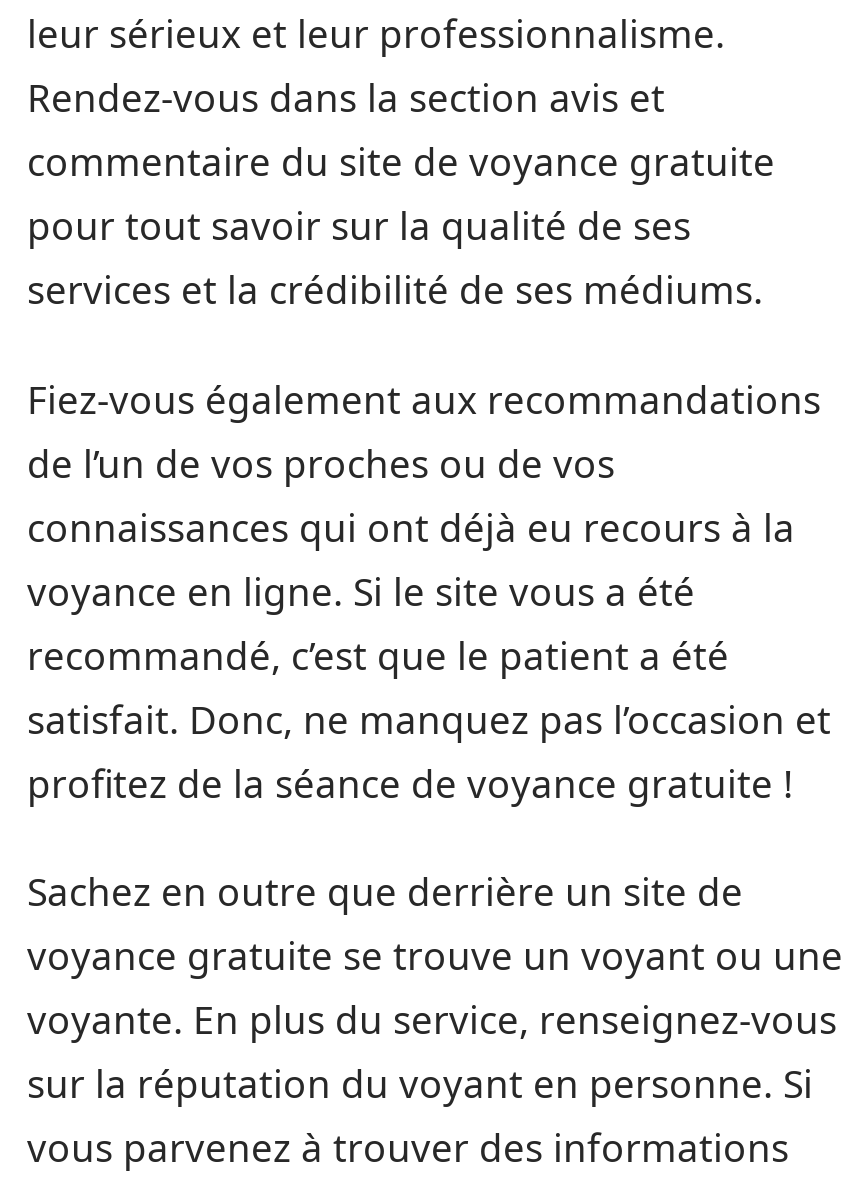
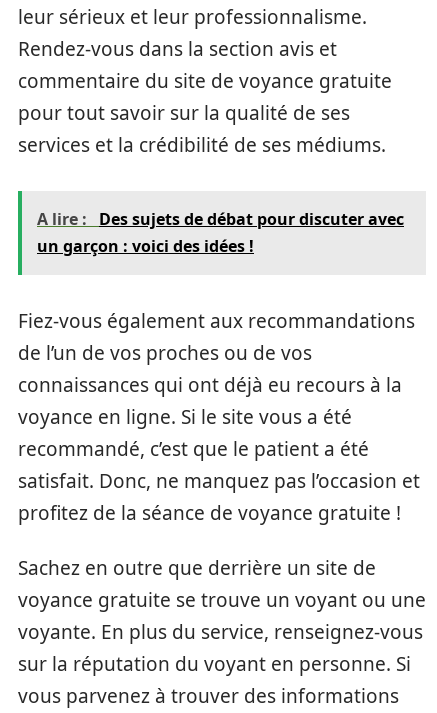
none -> [17,190,425,276] [image] | A lire : Des sujets de débat pour discuter avec | un garçon : voici des idées !

